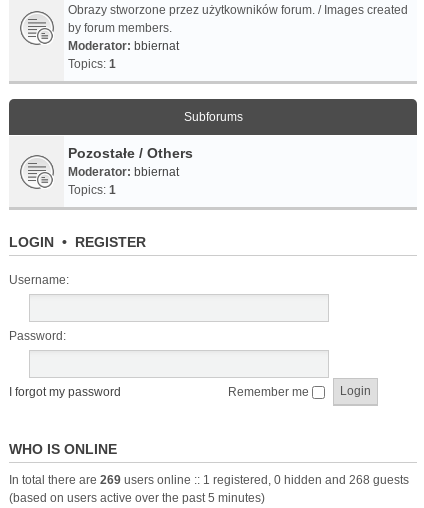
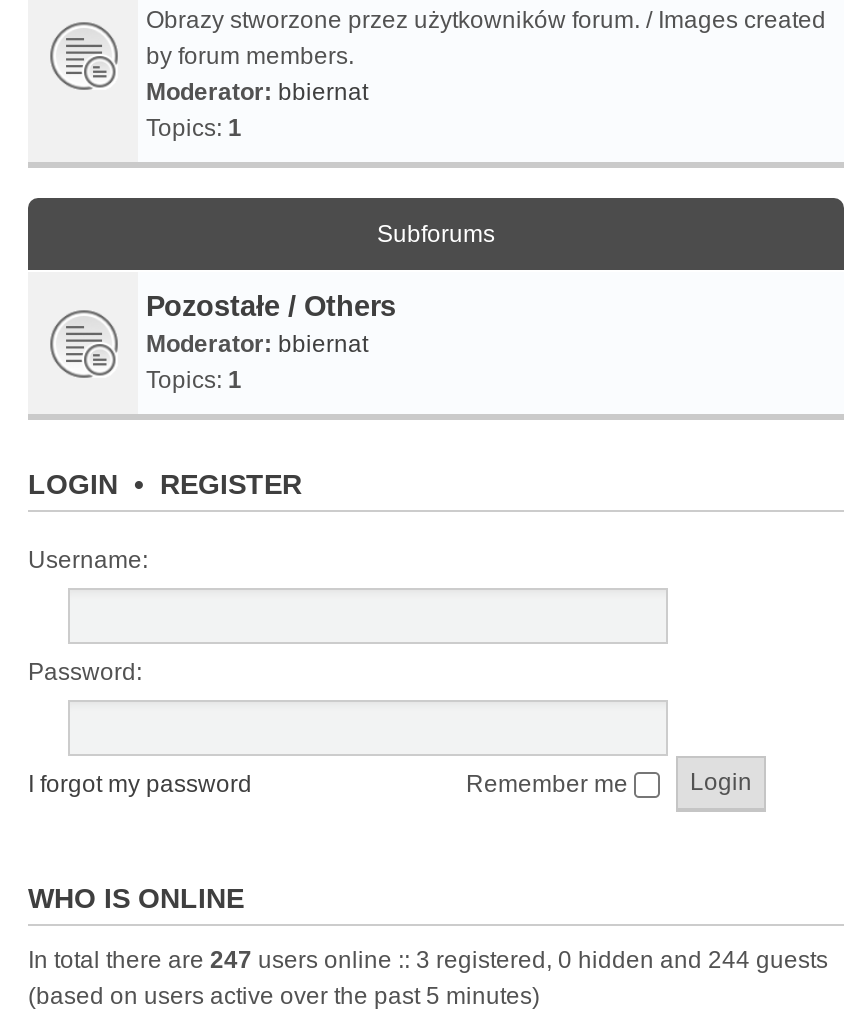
[9,473,409,487] In total there are 269 users online :: 1 registered, 0 hidden and 268 guests -> [28,946,828,974] In total there are 247 users online :: 3 registered, 0 hidden and 244 guests

